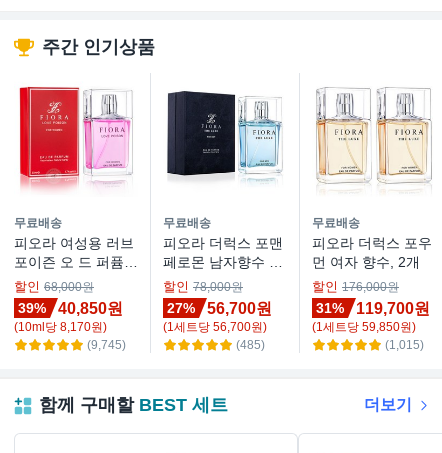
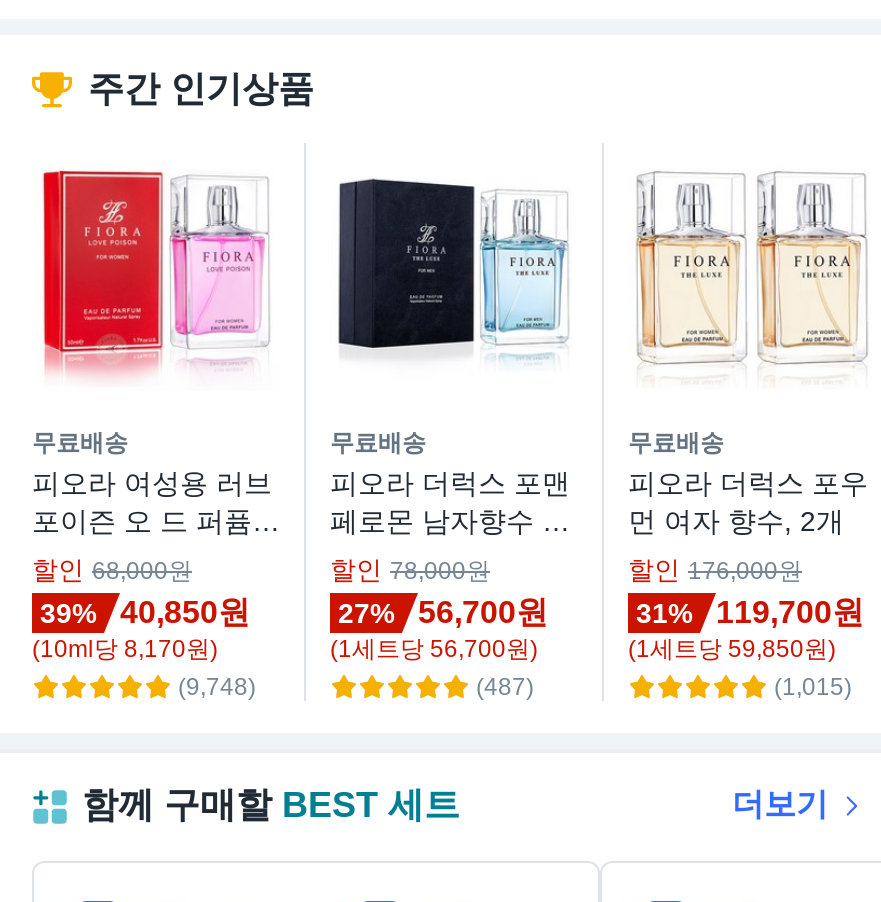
[87,338,126,352] (9,745) -> [178,672,256,700] (9,748)
[236,338,265,352] (485) -> [476,672,534,700] (487)

